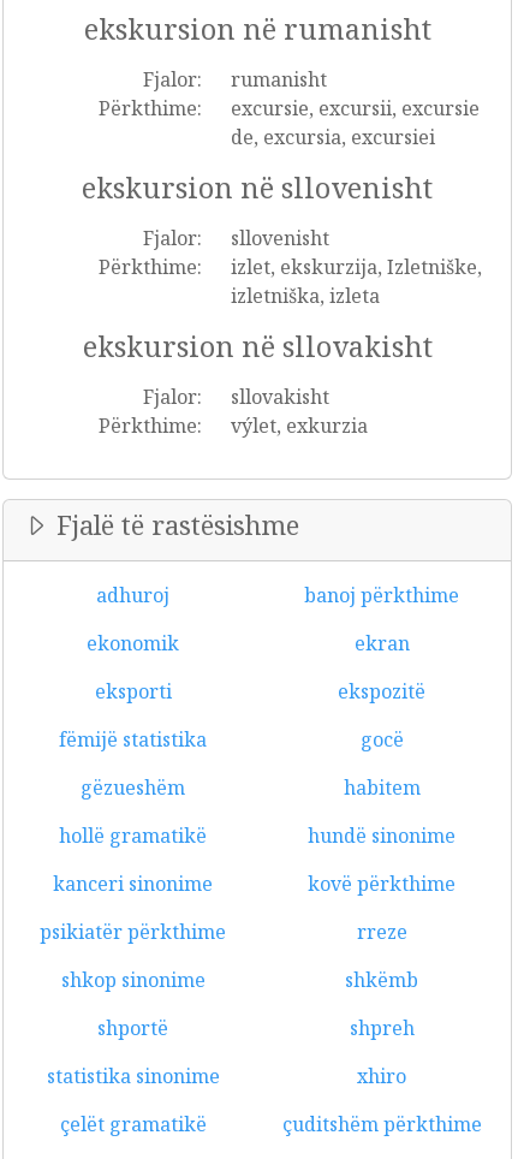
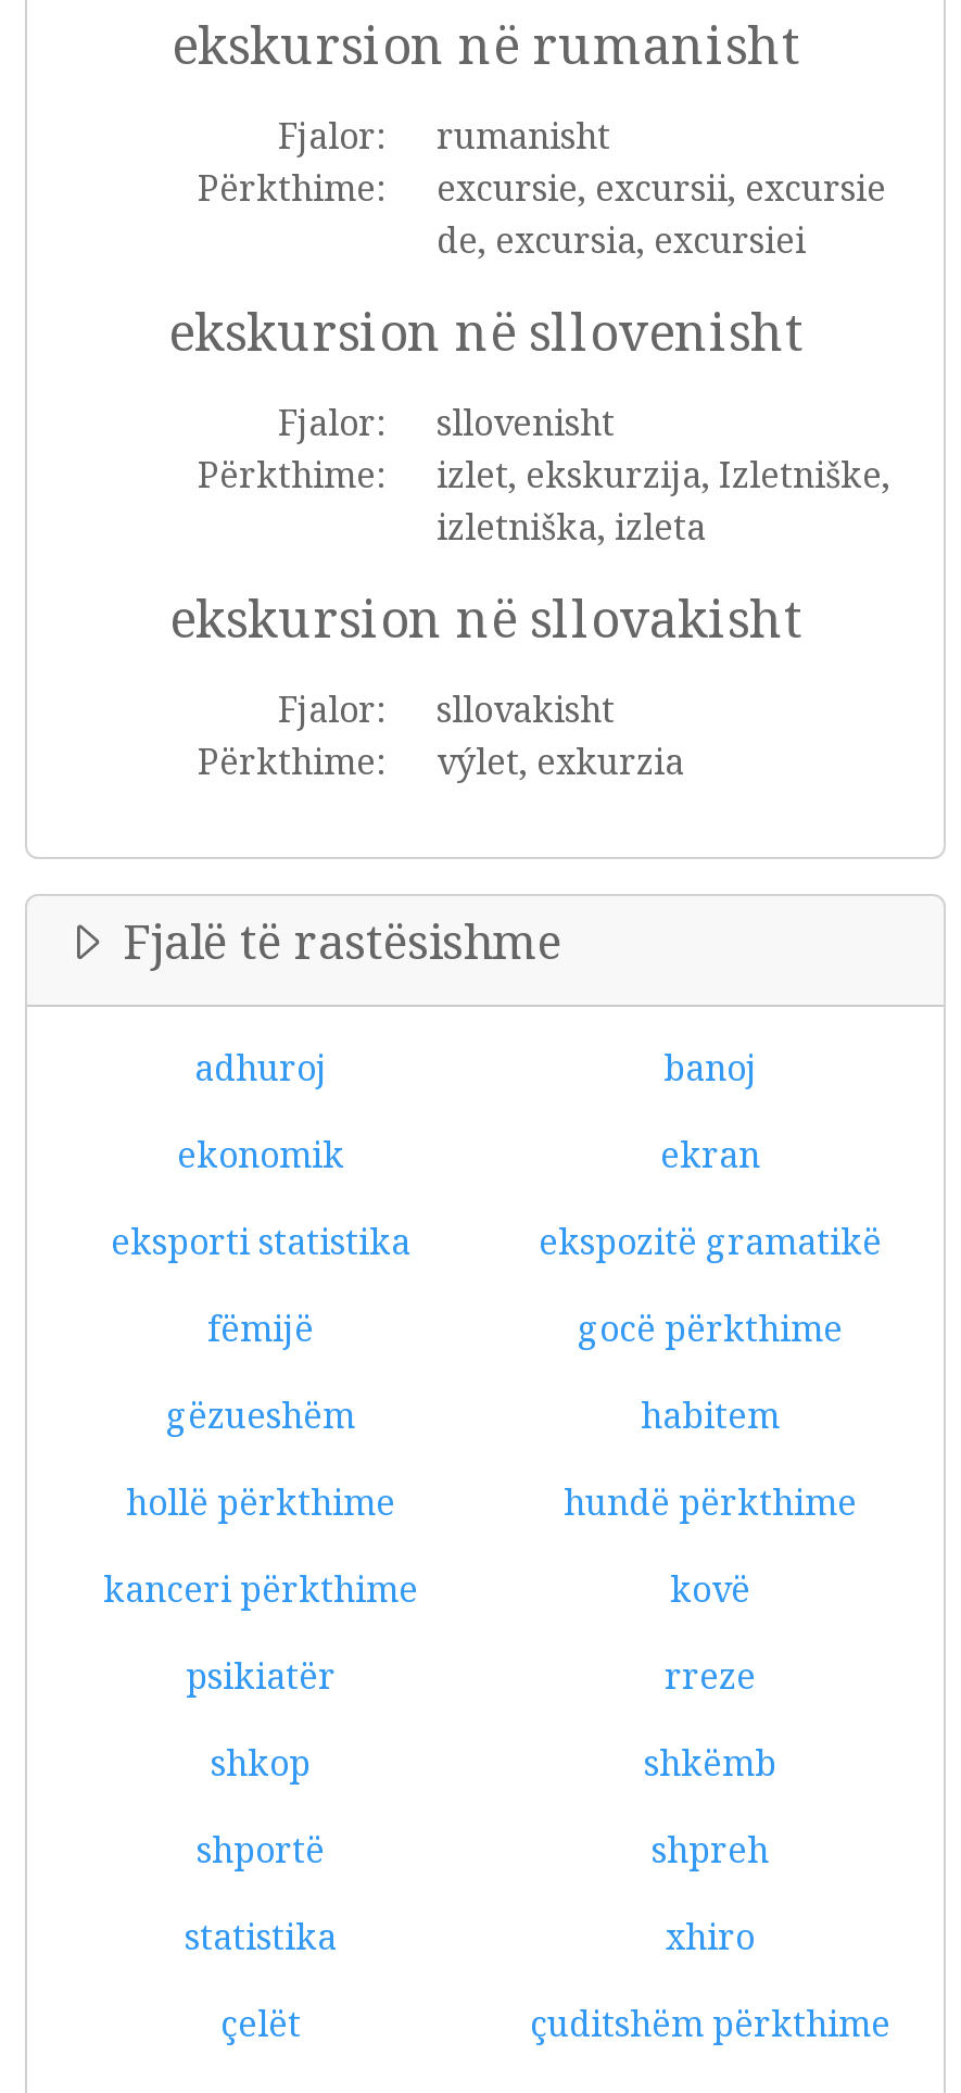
[304,582,459,608] banoj përkthime -> [663,1044,757,1092] banoj
[94,678,425,705] eksporti | ekspozitë -> [111,1218,882,1265] eksporti statistika | ekspozitë gramatikë
[59,726,403,753] fëmijë statistika | gocë -> [207,1304,843,1352] fëmijë | gocë përkthime
[59,822,456,849] hollë gramatikë | hundë sinonime -> [126,1478,857,1526] hollë përkthime | hundë përkthime
[53,870,456,897] kanceri sinonime | kovë përkthime -> [103,1565,750,1613] kanceri përkthime | kovë
[40,919,226,945] psikiatër përkthime -> [186,1652,336,1700] psikiatër
[61,967,205,993] shkop sinonime -> [211,1739,311,1787] shkop
[46,1063,219,1089] statistika sinonime -> [185,1913,337,1960] statistika
[59,1111,206,1137] çelët gramatikë -> [220,2000,301,2047] çelët

